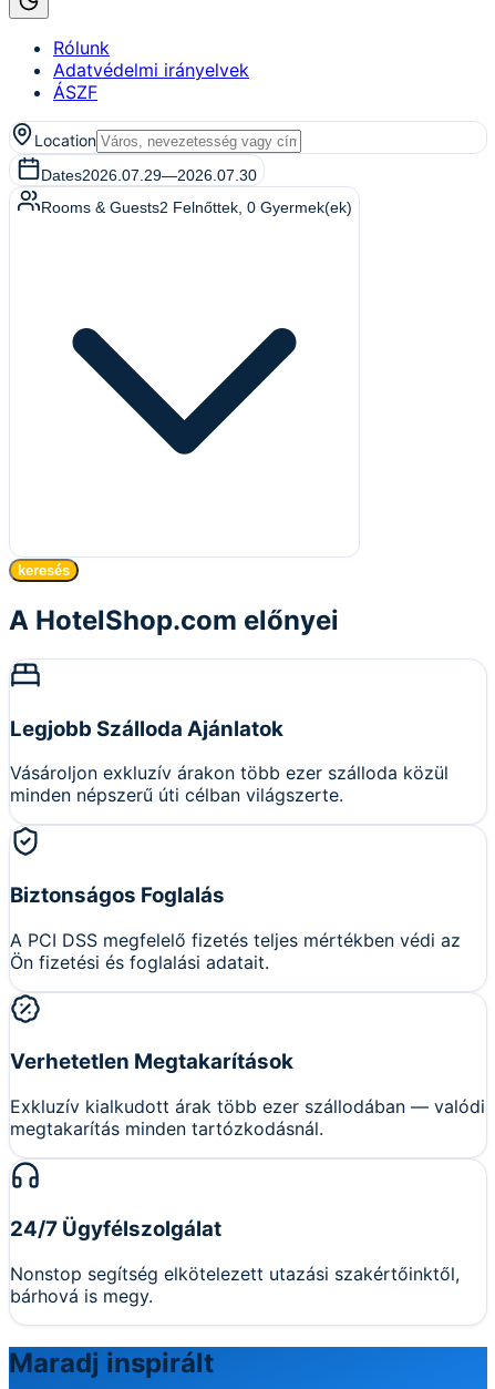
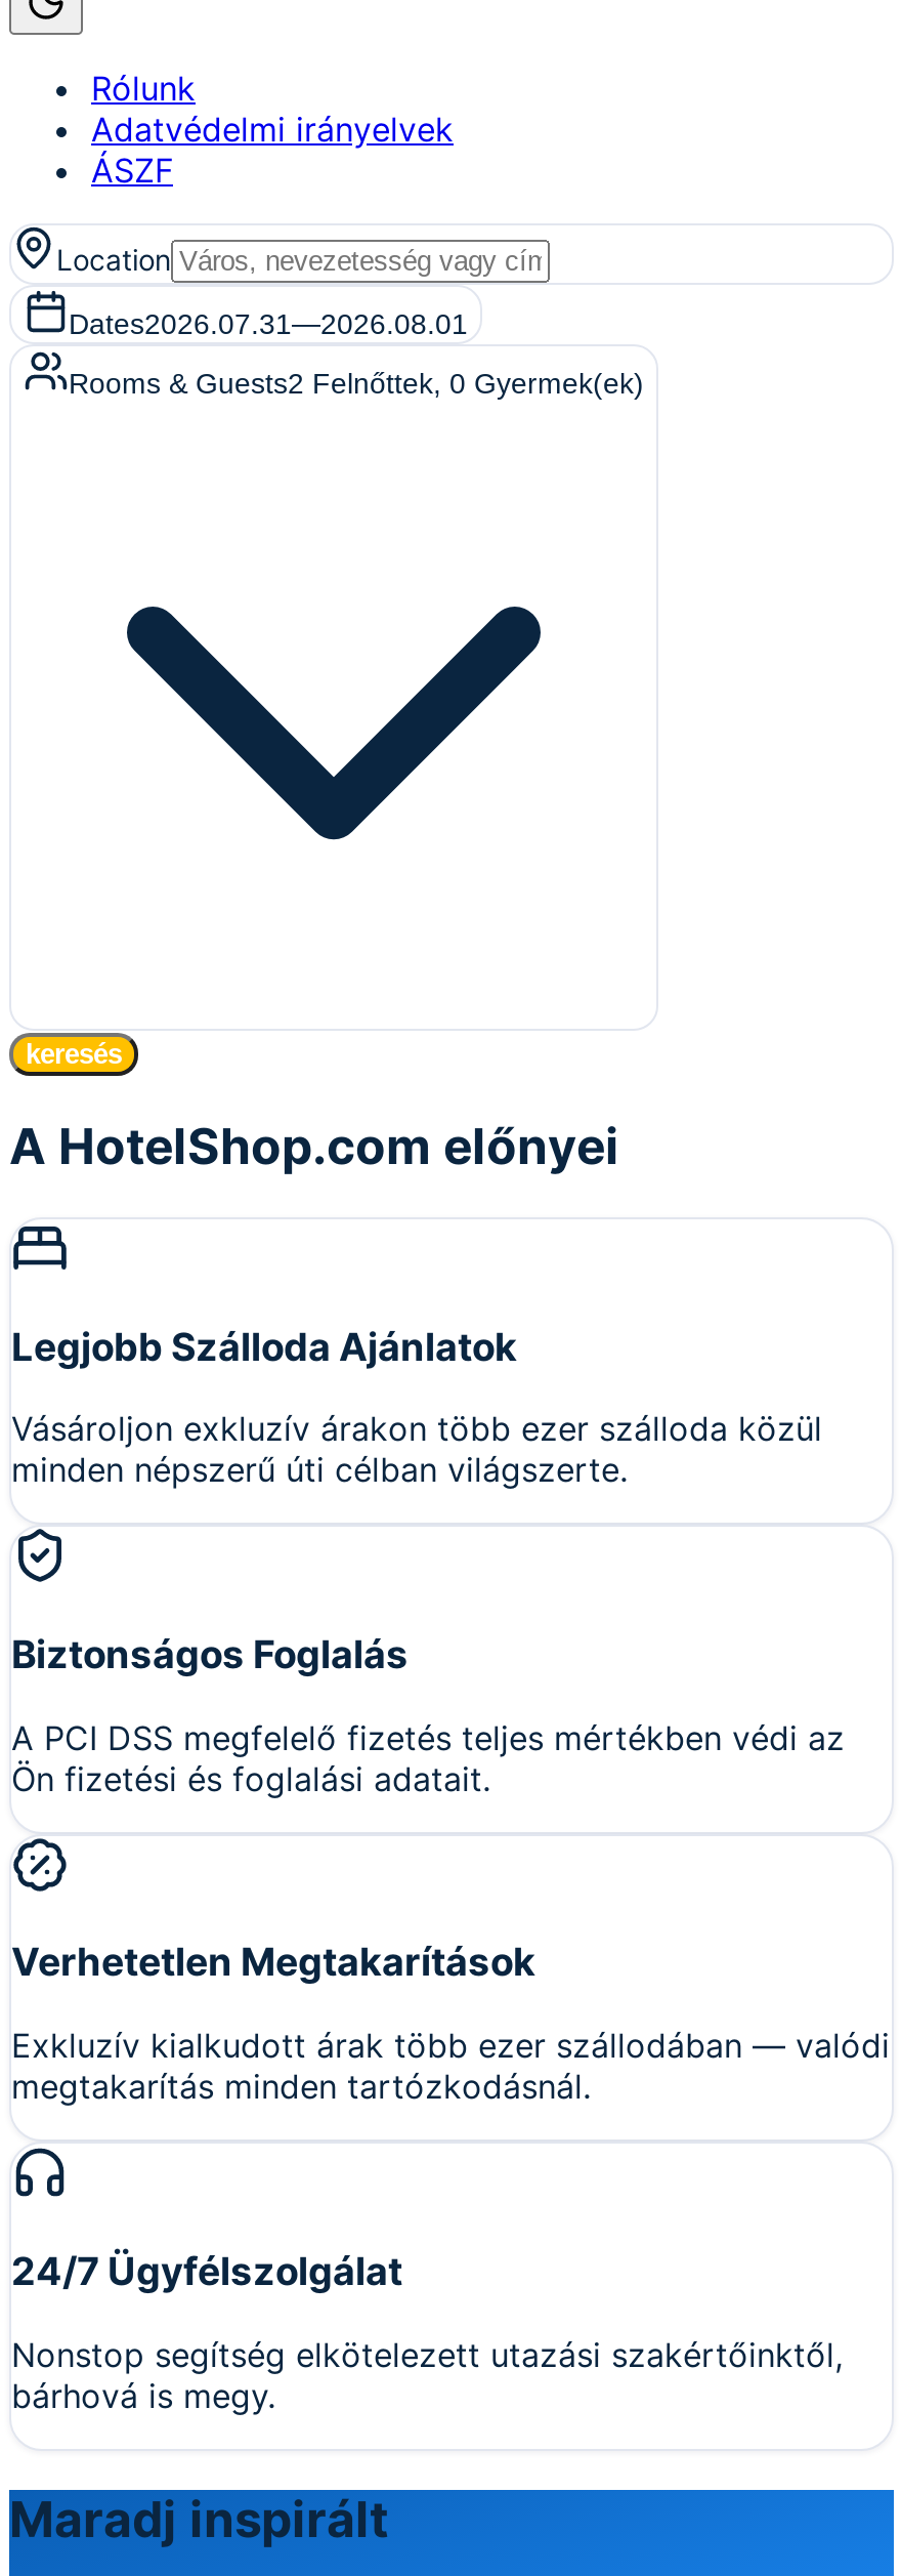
[41,166,257,184] Dates2026.07.29—2026.07.30 -> [69,307,468,340] Dates2026.07.31—2026.08.01

